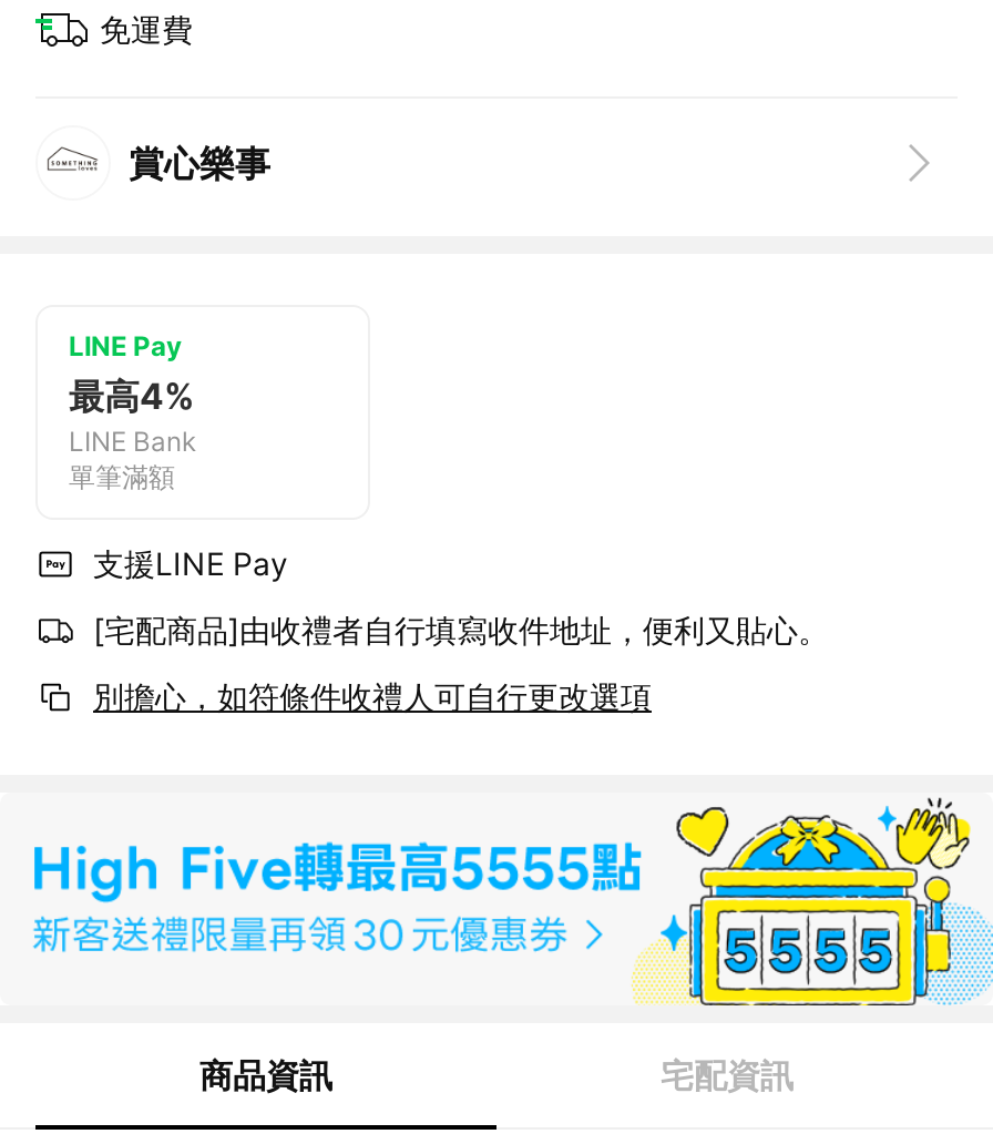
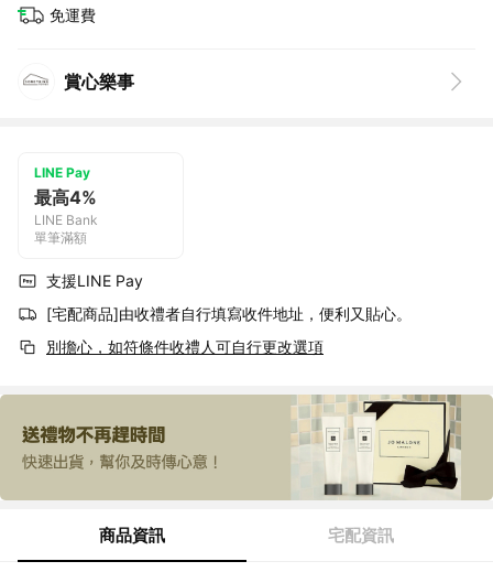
[7,793,986,1008] [image] -> [3,393,490,500] [image]

